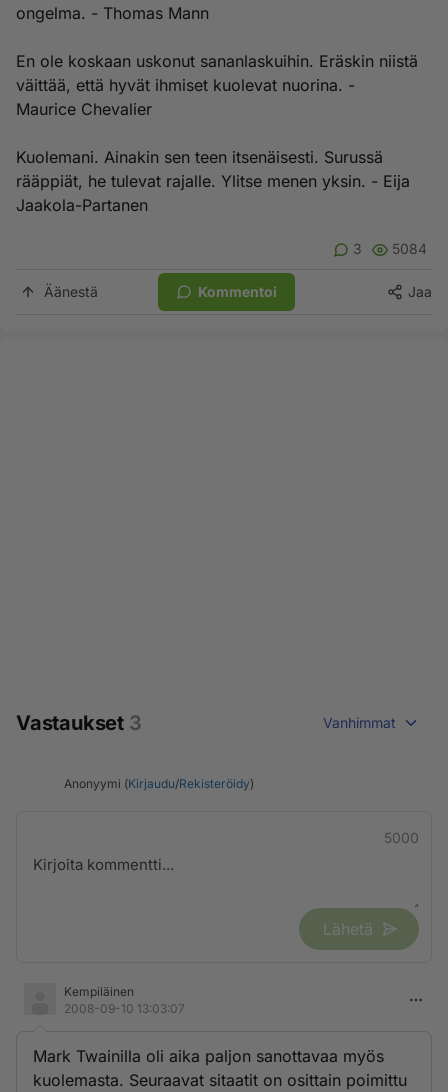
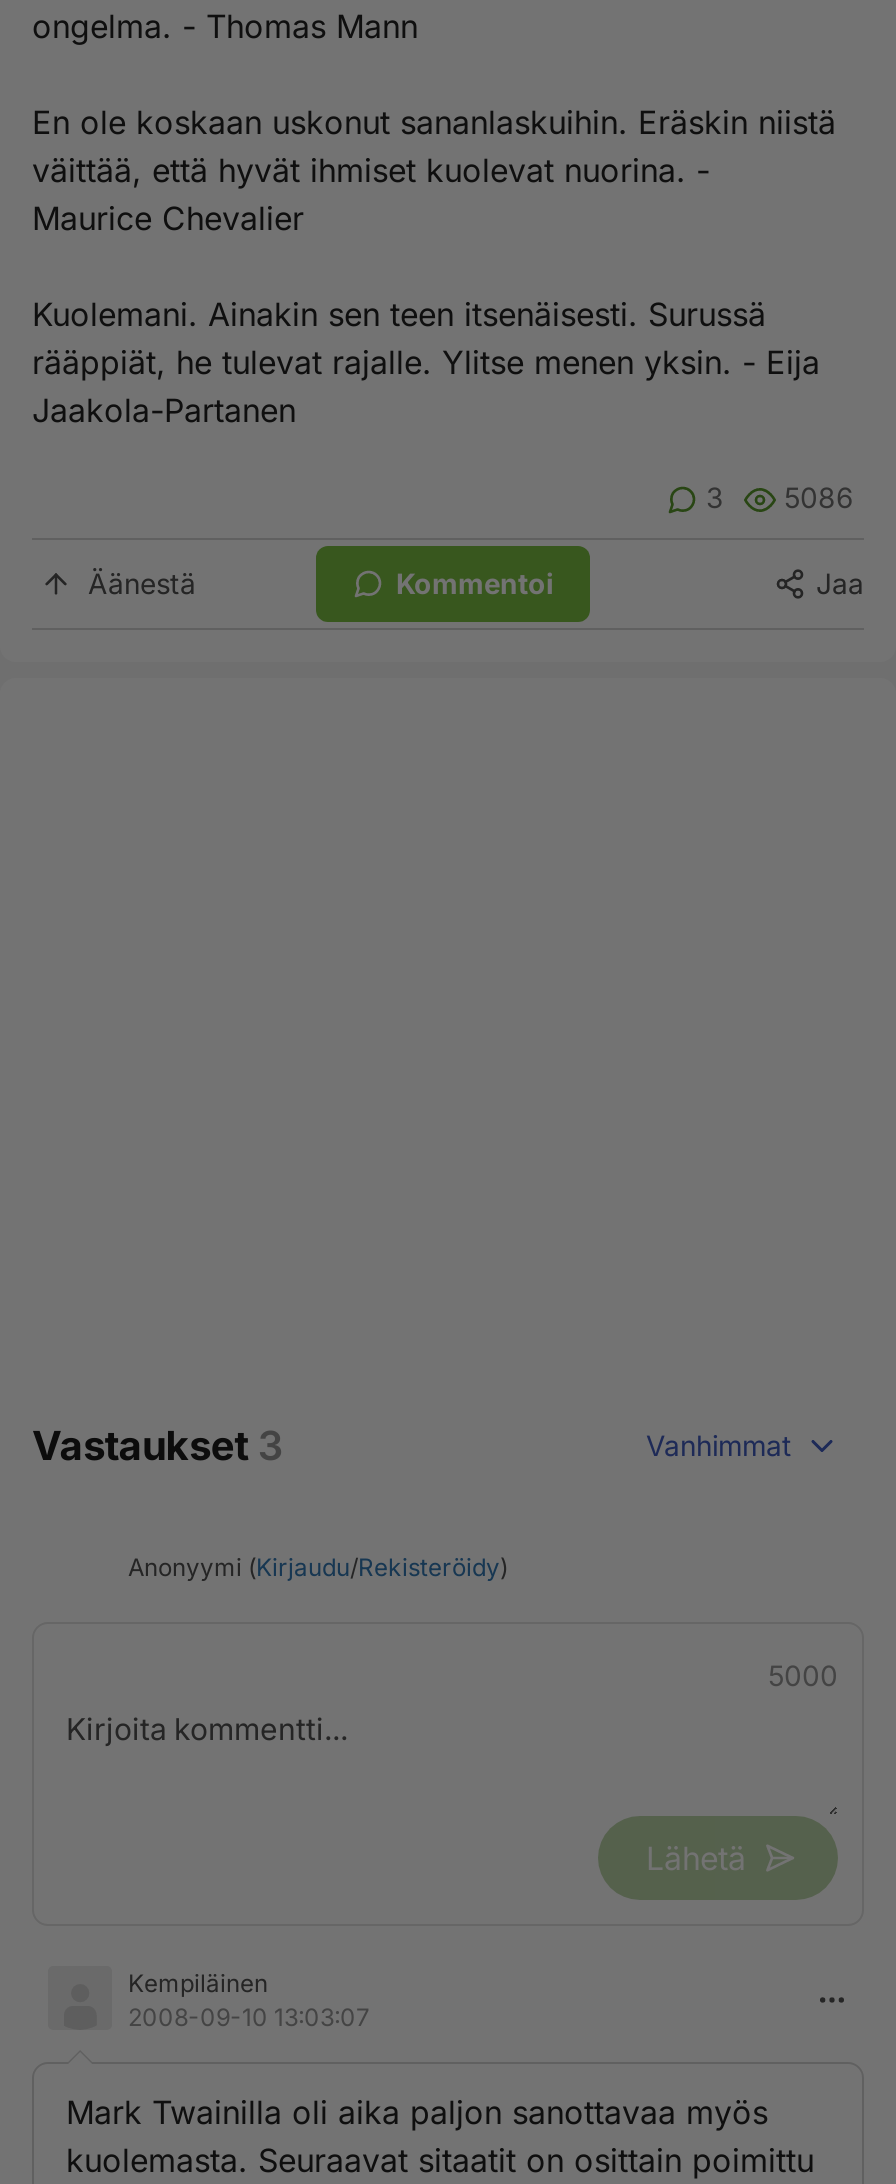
[353,240,427,257] 3 5084 -> [706,480,854,514] 3 5086

